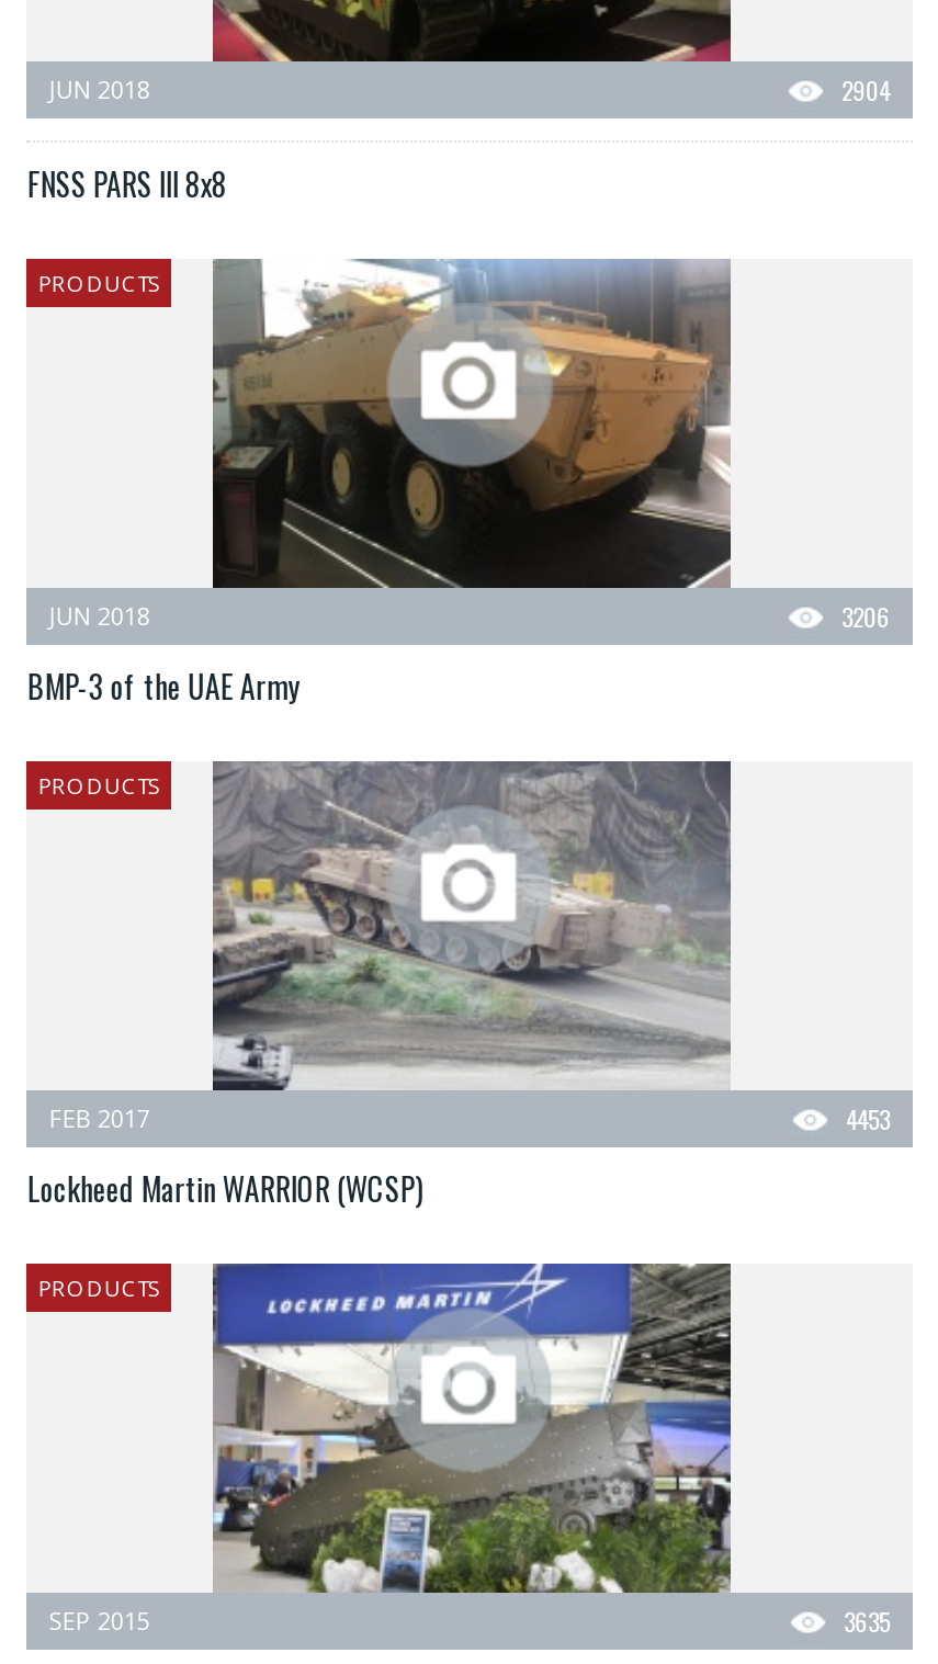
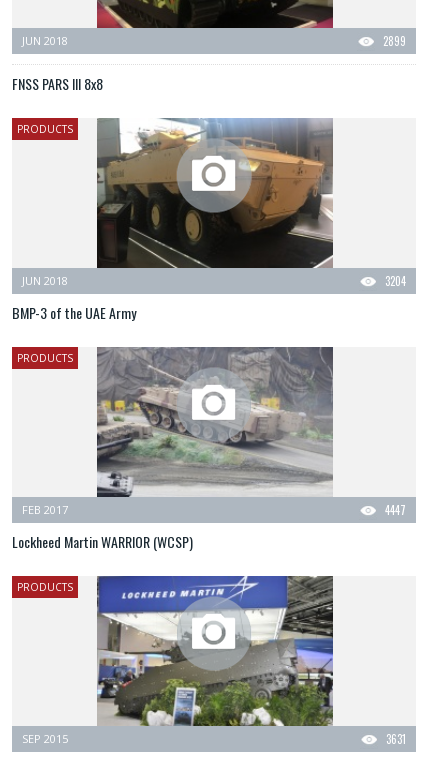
[835,72,890,107] 2904 -> [380,33,406,49] 2899
[835,599,890,634] 3206 -> [382,273,406,289] 3204
[839,1101,890,1136] 4453 -> [382,502,406,518] 4447
[837,1604,890,1639] 3635 -> [383,731,406,747] 3631

